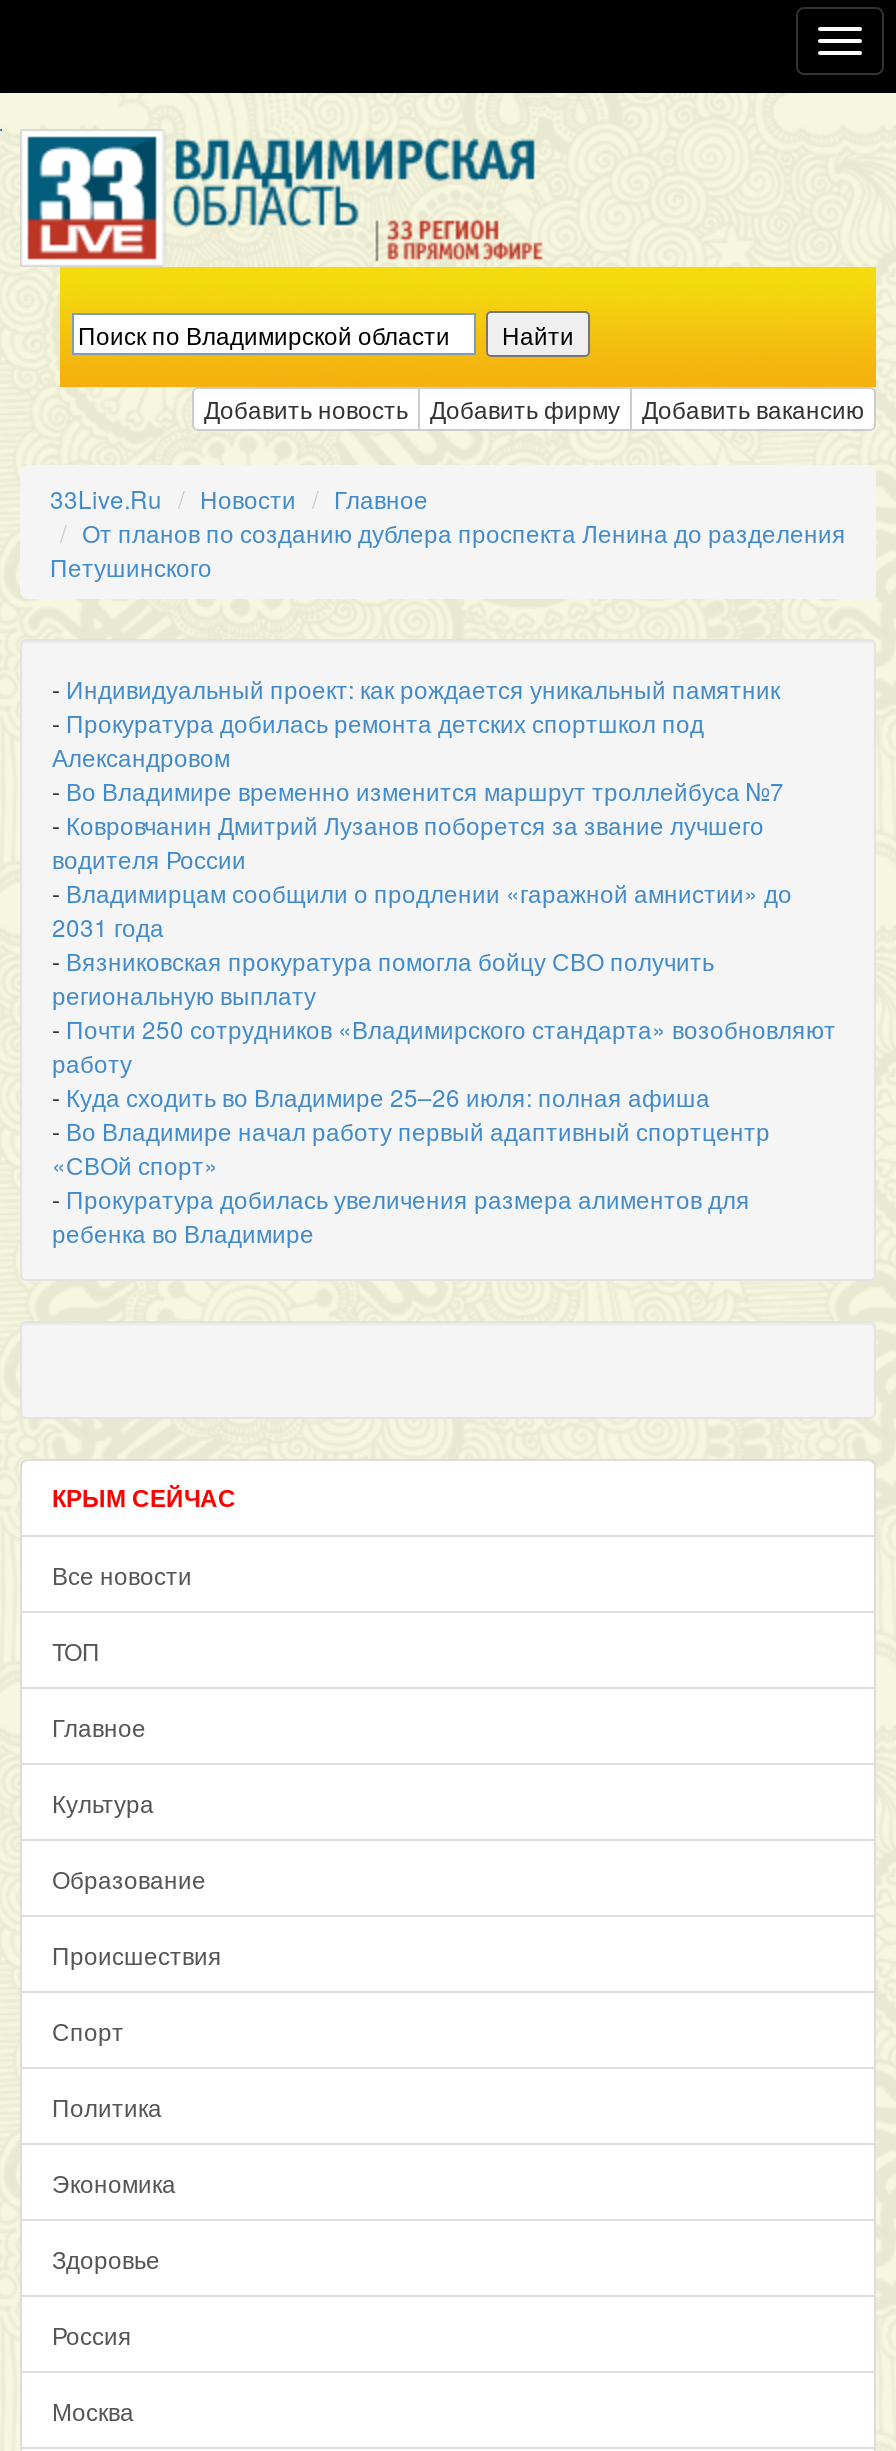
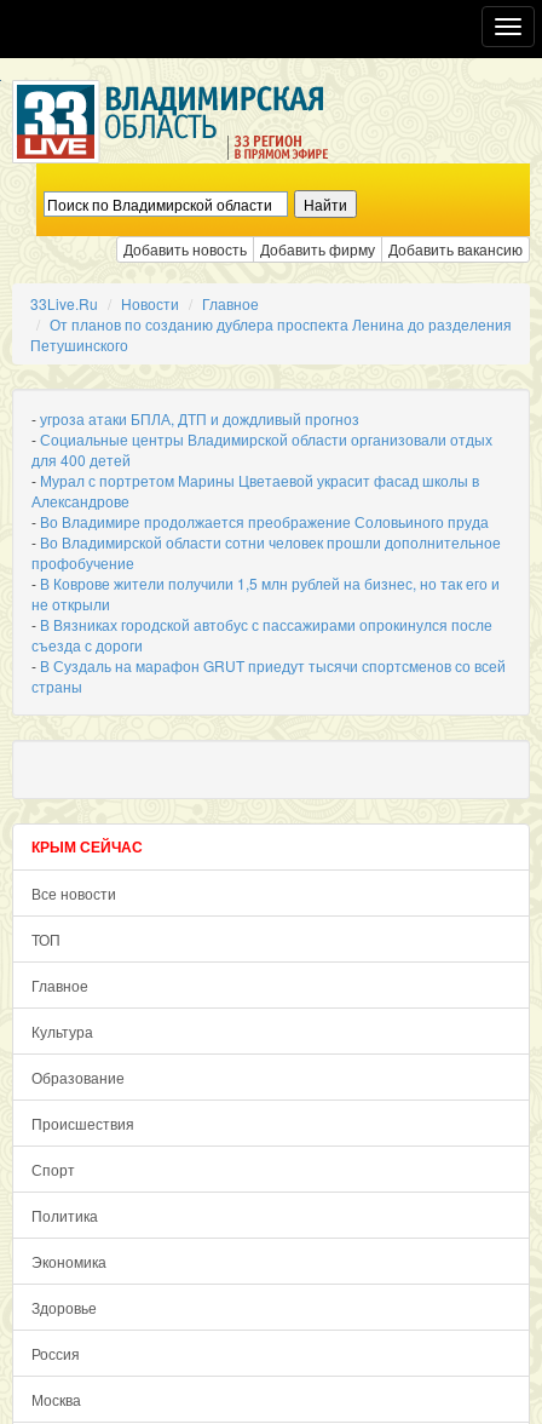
[52,671,836,1249] - Индивидуальный проект: как рождается уникальный памятник | - Прокуратура добилась ремонта детских спортшкол под | Александровом | - Во Владимире временно изменится маршрут троллейбуса №7 | - Ковровчанин Дмитрий Лузанов поборется за звание лучшего | водителя России | - Владимирцам сообщили о продлении «гаражной амнистии» до | 2031 года | - Вязниковская прокуратура помогла бойцу СВО получить | региональную выплату | - Почти 250 сотрудников «Владимирского стандарта» возобновляют | работу | - Куда сходить во Владимире 25–26 июля: полная афиша | - Во Владимире начал работу первый адаптивный спортцентр | «СВОй спорт» | - Прокуратура добилась увеличения размера алиментов для | ребенка во Владимире -> [31,408,506,696] - угроза атаки БПЛА, ДТП и дождливый прогноз | - Социальные центры Владимирской области организовали отдых | для 400 детей | - Мурал с портретом Марины Цветаевой украсит фасад школы в | Александрове | - Во Владимире продолжается преображение Соловьиного пруда | - Во Владимирской области сотни человек прошли дополнительное | профобучение | - В Коврове жители получили 1,5 млн рублей на бизнес, но так его и | не открыли | - В Вязниках городской автобус с пассажирами опрокинулся после | съезда с дороги | - В Суздаль на марафон GRUT приедут тысячи спортсменов со всей | страны

